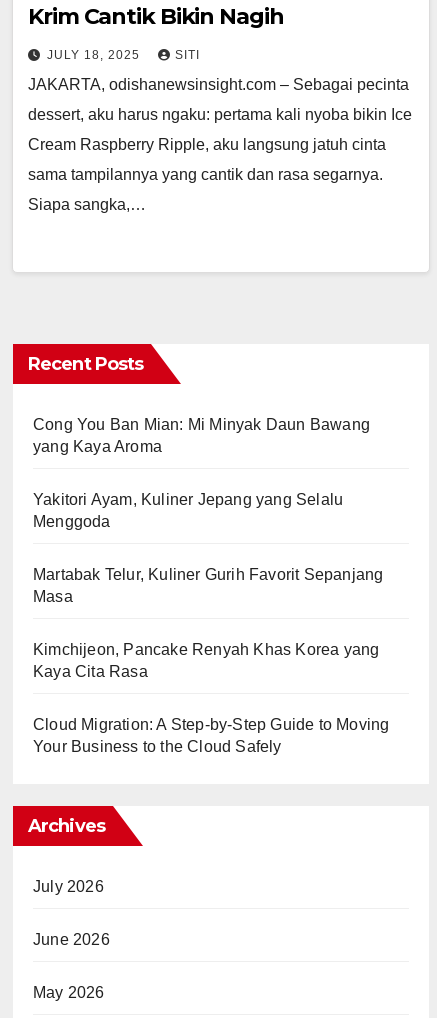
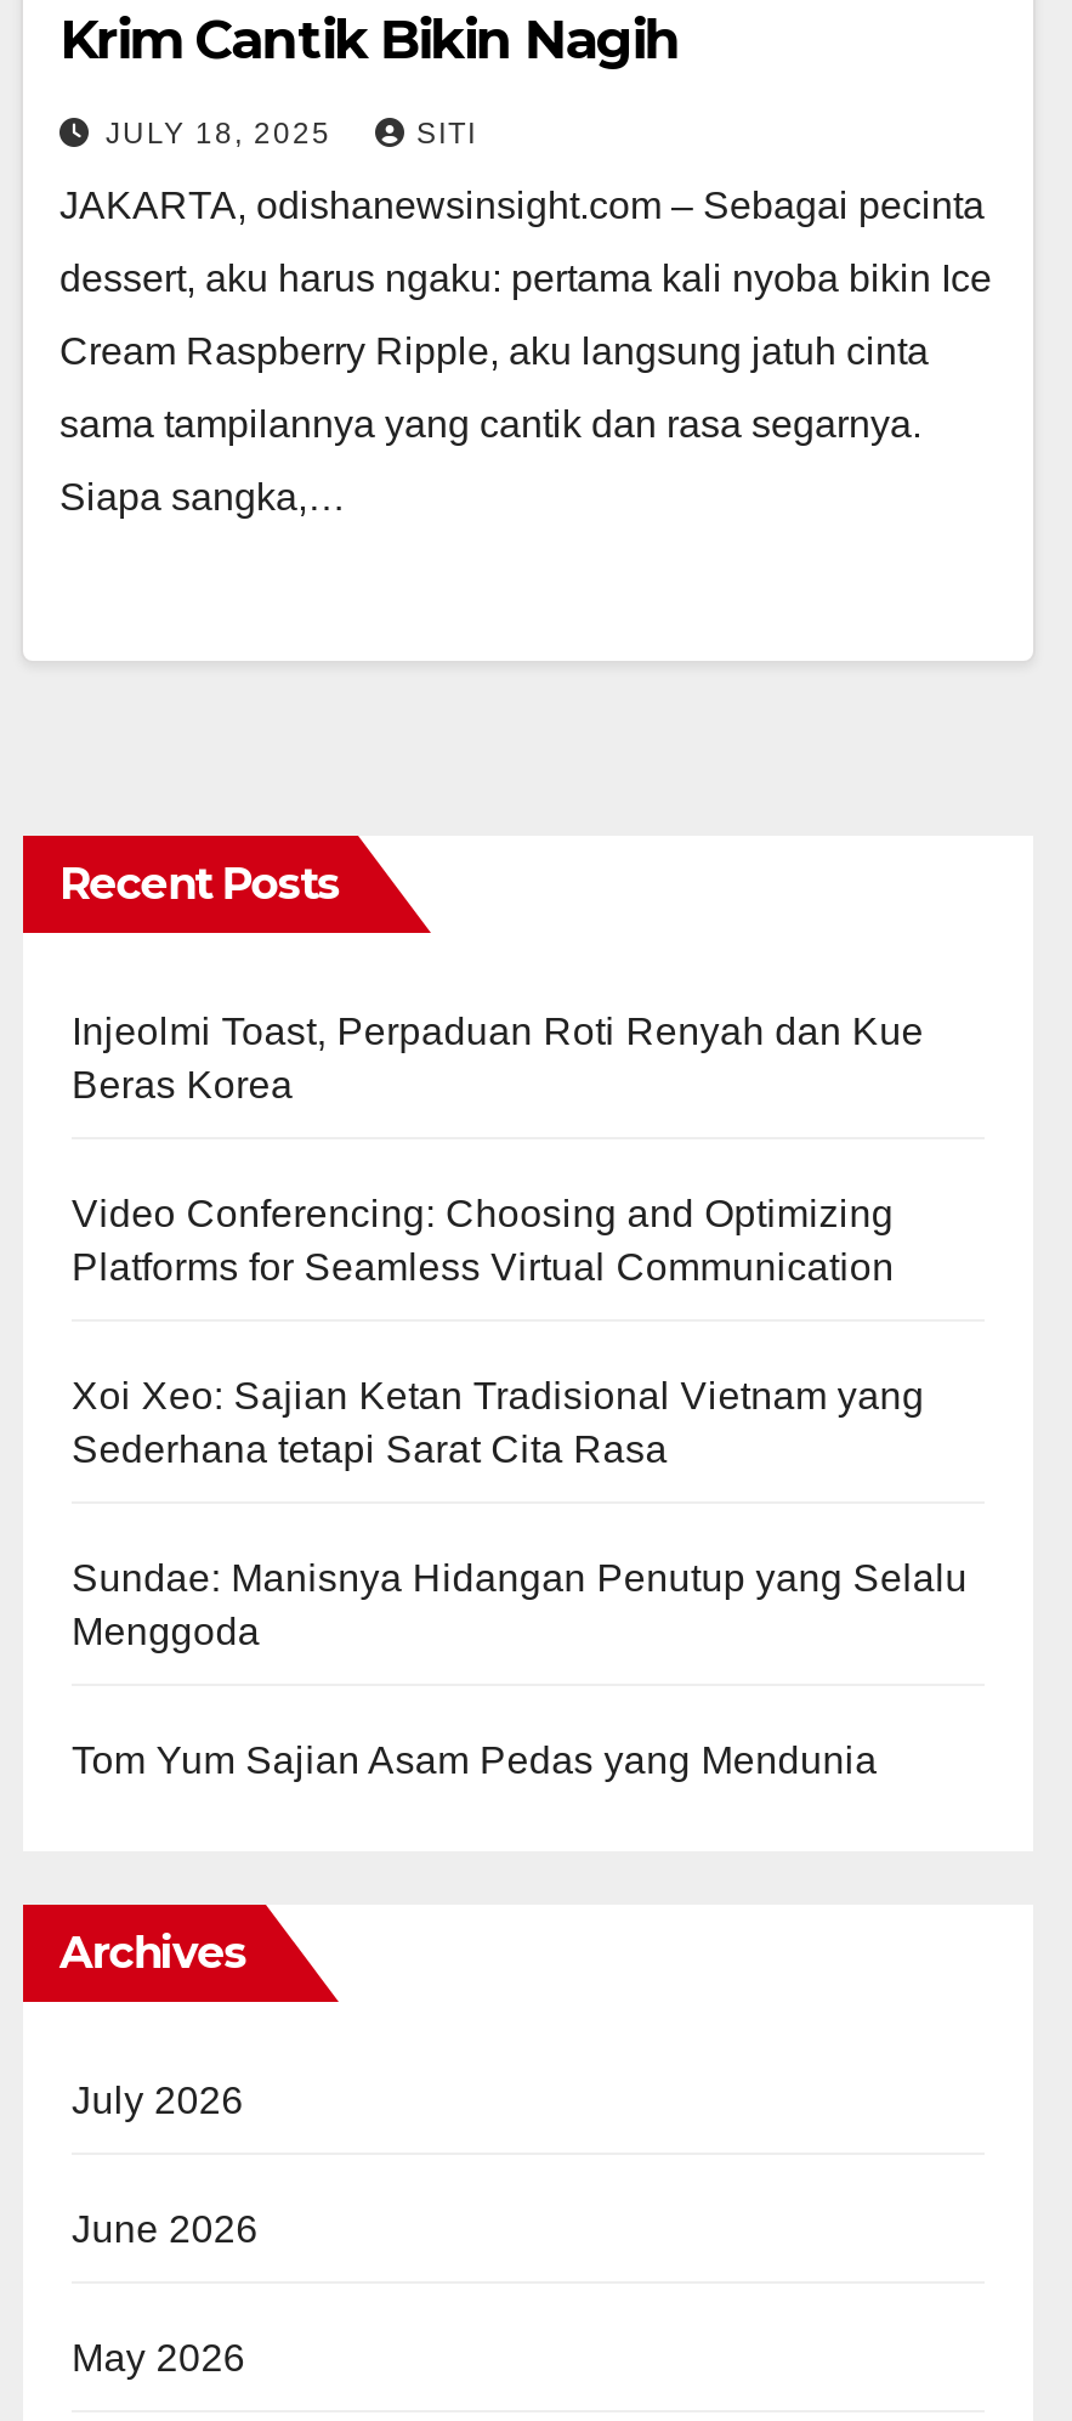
[33,416,370,508] Cong You Ban Mian: Mi Minyak Daun Bawang | yang Kaya Aroma | Yakitori Ayam, Kuliner Jepang yang Selalu -> [72,1011,968,1599] Injeolmi Toast, Perpaduan Roti Renyah dan Kue | Beras Korea | Video Conferencing: Choosing and Optimizing | Platforms for Seamless Virtual Communication | Xoi Xeo: Sajian Ketan Tradisional Vietnam yang | Sederhana tetapi Sarat Cita Rasa | Sundae: Manisnya Hidangan Penutup yang Selalu
moved [33,513,111,530] -> [72,1611,260,1653]: Menggoda
[33,566,389,755] Martabak Telur, Kuliner Gurih Favorit Sepanjang | Masa | Kimchijeon, Pancake Renyah Khas Korea yang | Kaya Cita Rasa | Cloud Migration: A Step-by-Step Guide to Moving | Your Business to the Cloud Safely -> [72,1740,877,1782] Tom Yum Sajian Asam Pedas yang Mendunia

